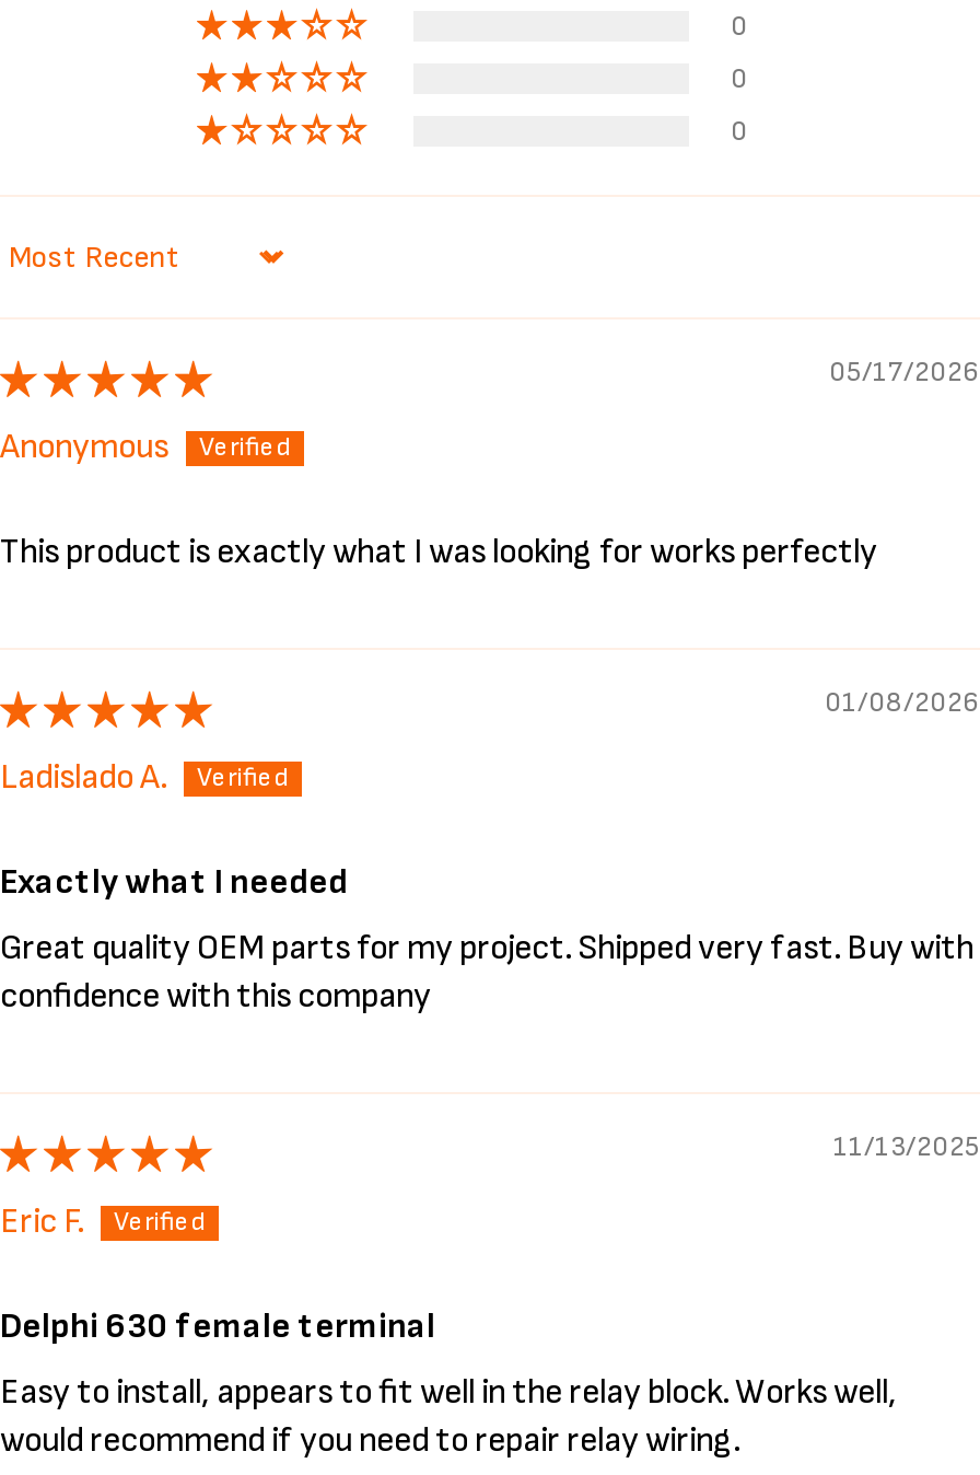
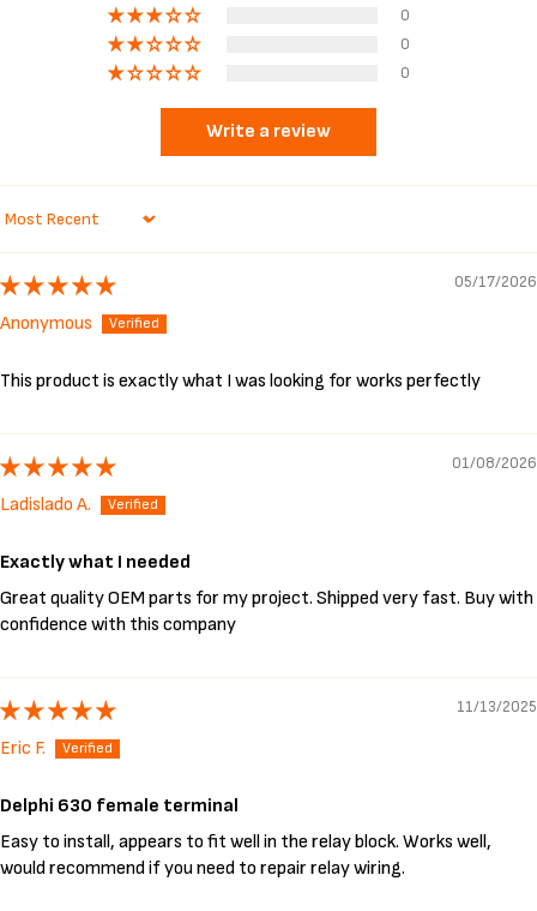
none -> [206,120,331,143] Write a review

